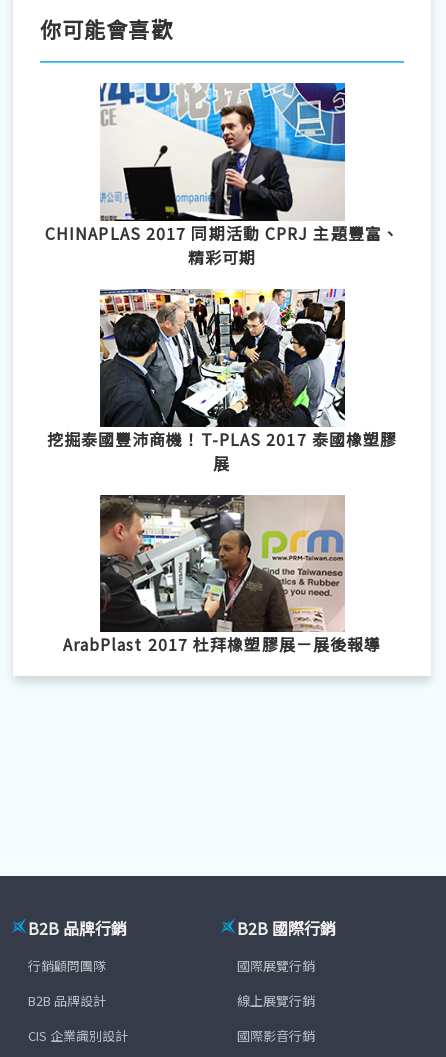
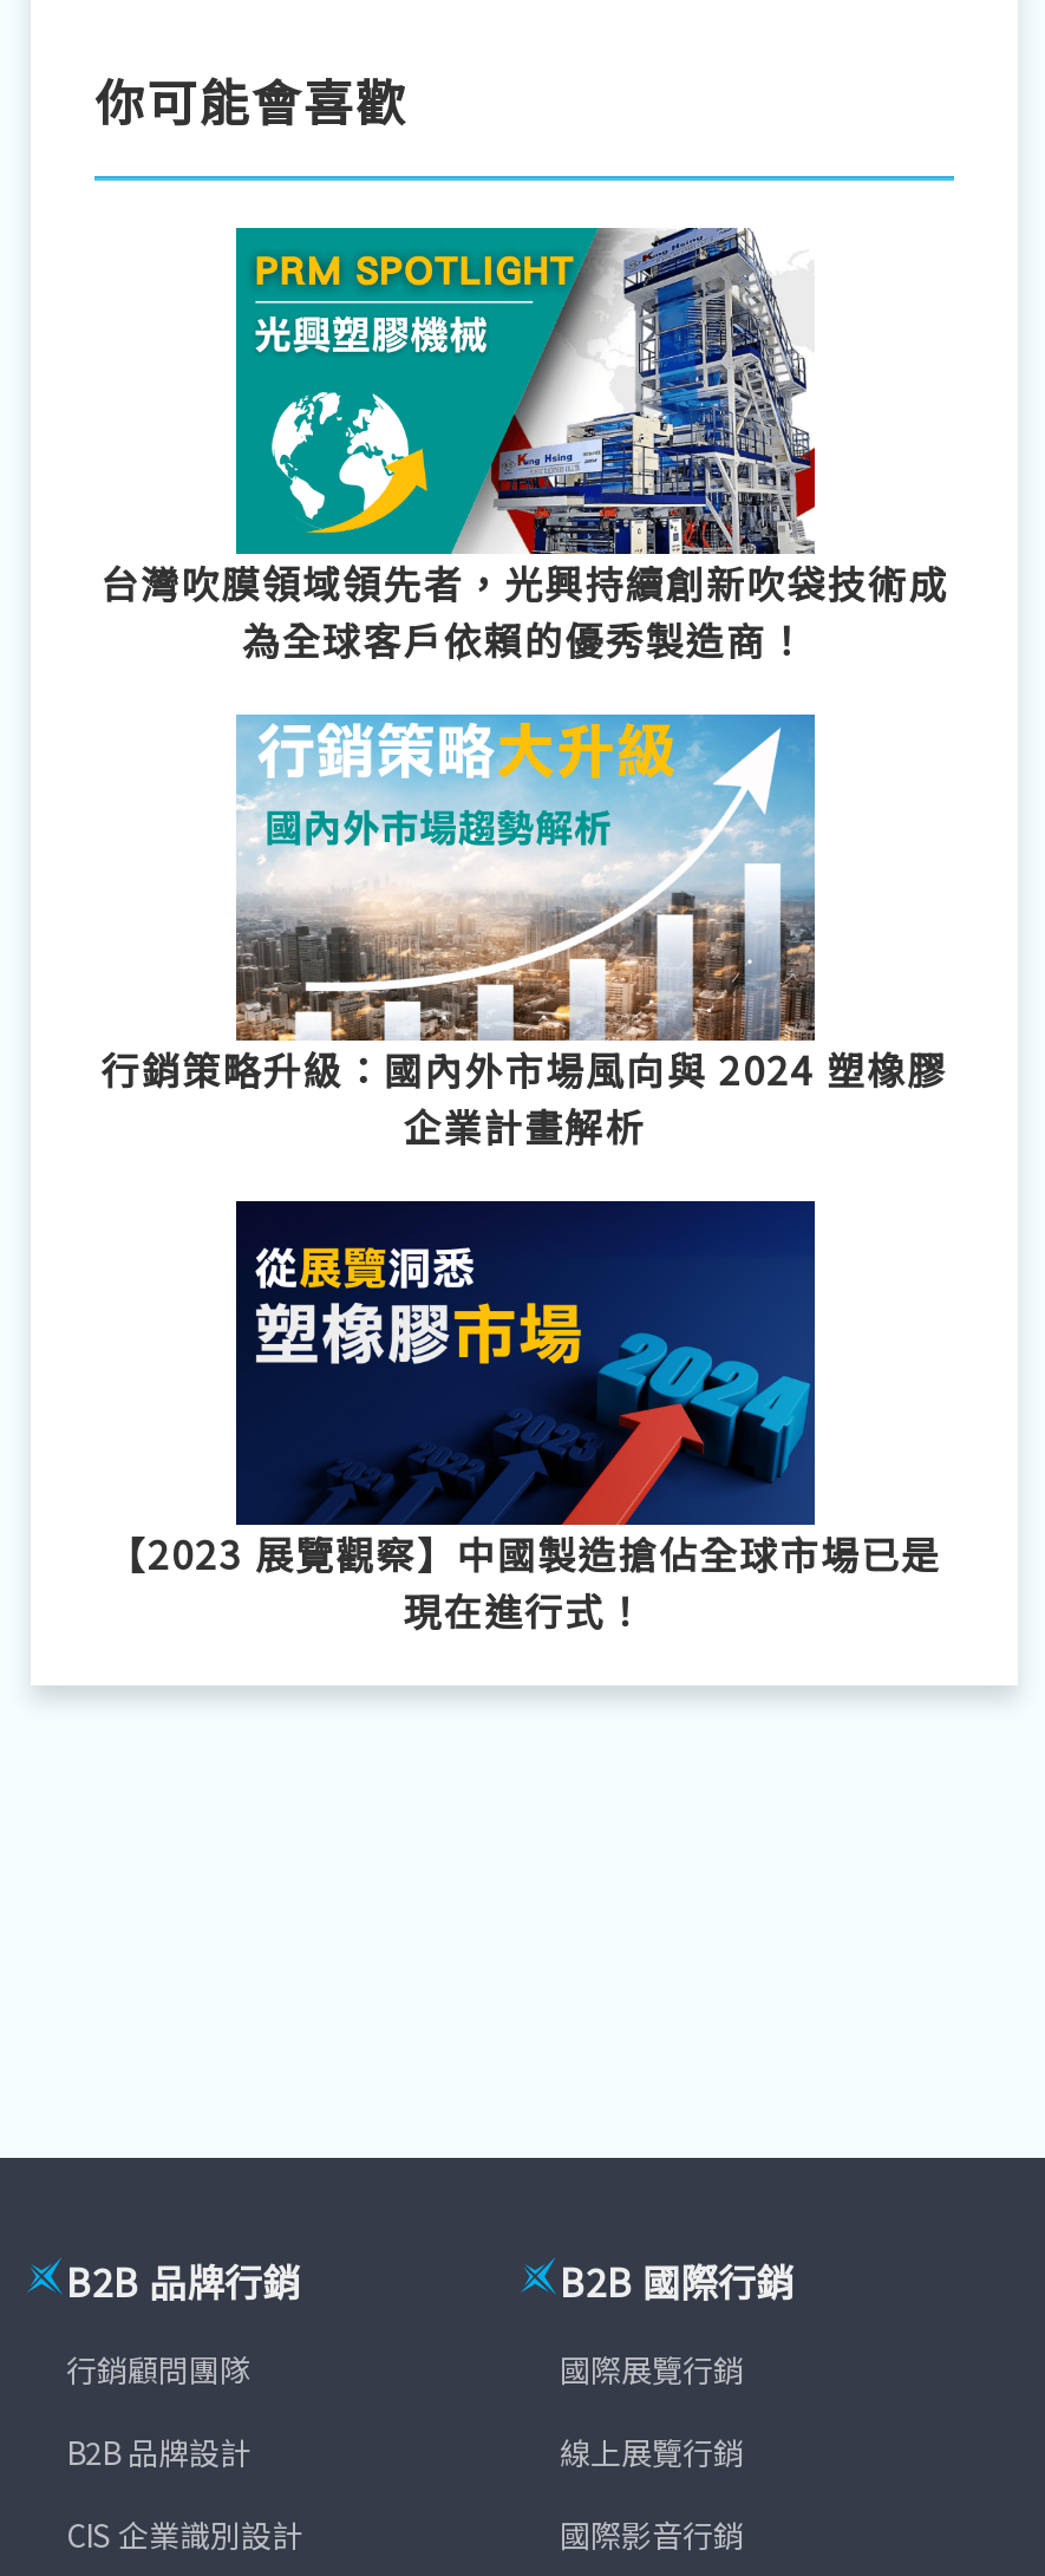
[45,82,399,269] [image] | CHINAPLAS 2017 同期活動 CPRJ 主題豐富、 | 精彩可期 -> [100,226,948,667] [image] | 台灣吹膜領域領先者，光興持續創新吹袋技術成 | 為全球客戶依賴的優秀製造商！
[47,288,397,475] [image] | 挖掘泰國豐沛商機！T-PLAS 2017 泰國橡塑膠 | 展 -> [101,712,947,1153] [image] | 行銷策略升級：國內外市場風向與 2024 塑橡膠 | 企業計畫解析
[63,494,381,656] [image] | ArabPlast 2017 杜拜橡塑膠展－展後報導 -> [107,1199,942,1639] [image] | 【2023 展覽觀察】中國製造搶佔全球市場已是 | 現在進行式！

